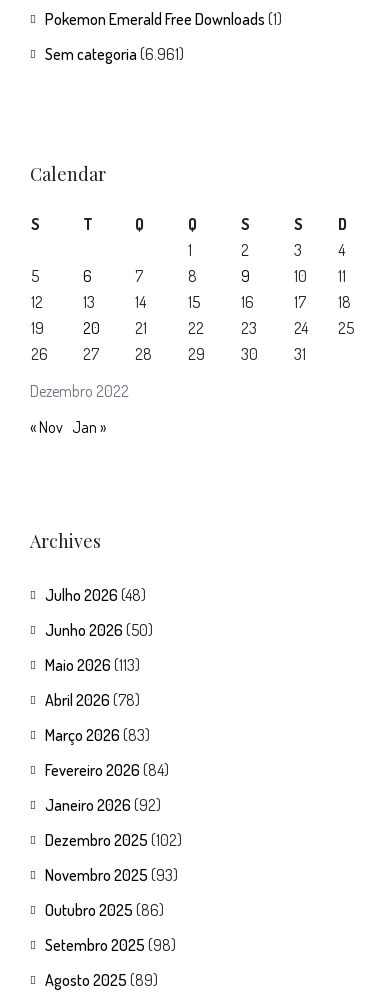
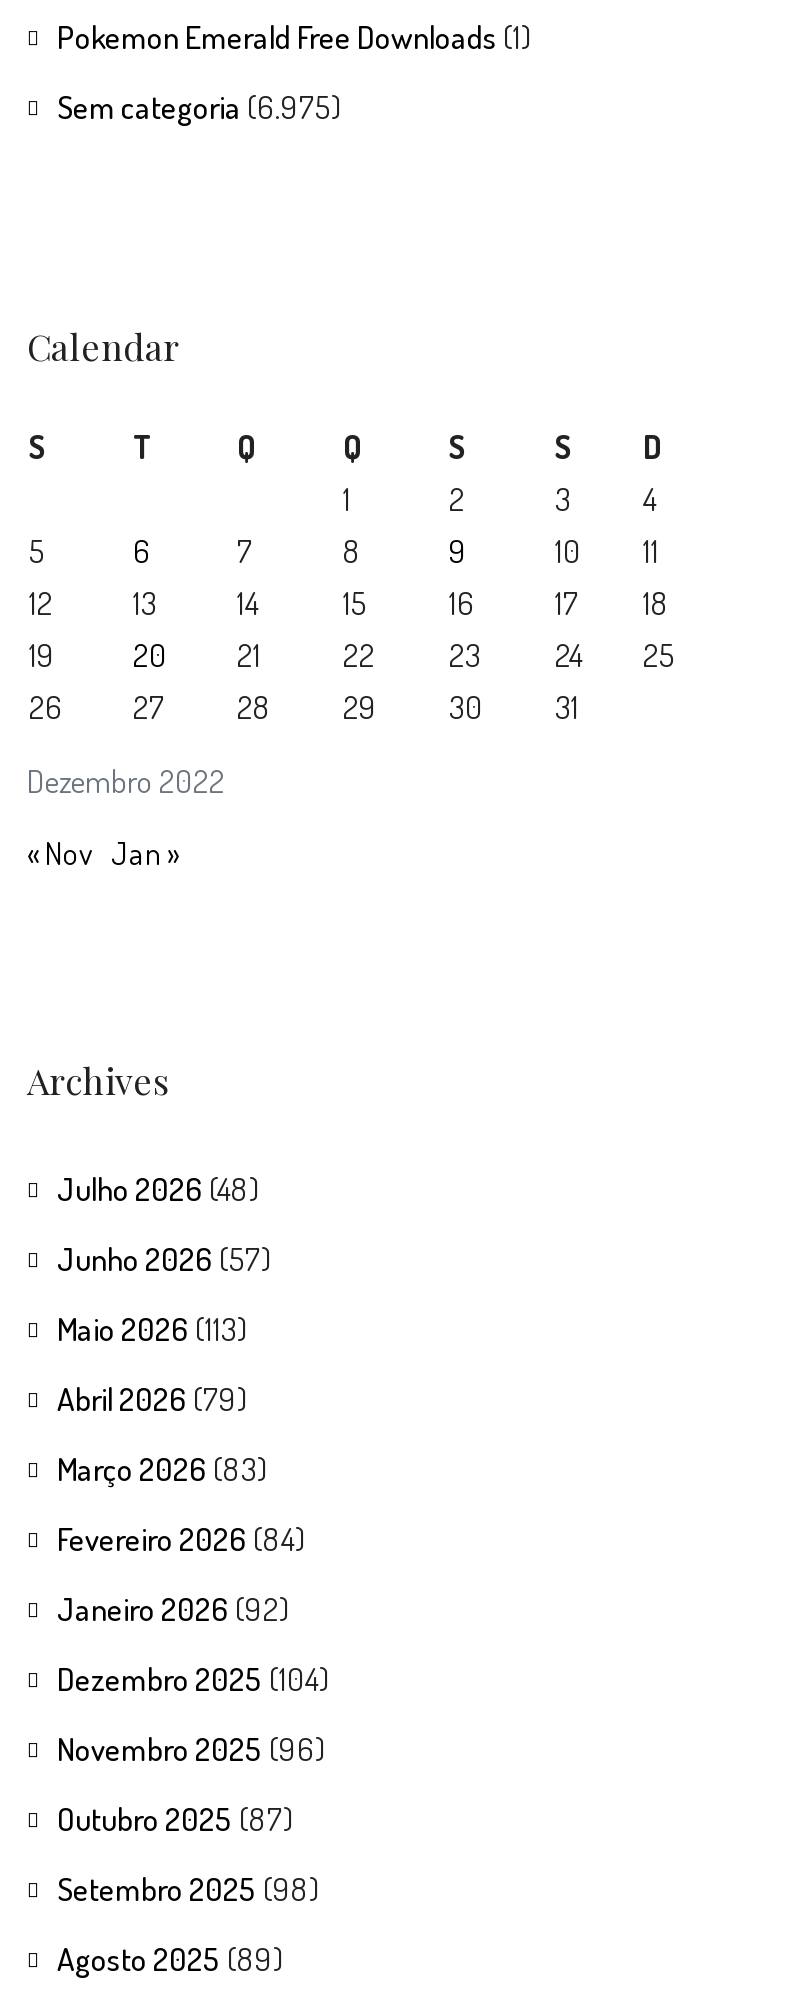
[45,44,184,64] Sem categoria (6.961) -> [57,87,341,127] Sem categoria (6.975)
[45,620,153,640] Junho 2026 (50) -> [57,1239,271,1279] Junho 2026 (57)
[45,690,140,710] Abril 2026 (78) -> [57,1379,247,1419] Abril 2026 (79)
[45,830,182,850] Dezembro 2025 (102) -> [57,1659,329,1699] Dezembro 2025 (104)
[45,865,178,885] Novembro 2025 (93) -> [57,1729,325,1769] Novembro 2025 (96)
[45,900,164,920] Outubro 2025 (86) -> [57,1799,293,1839] Outubro 2025 (87)

